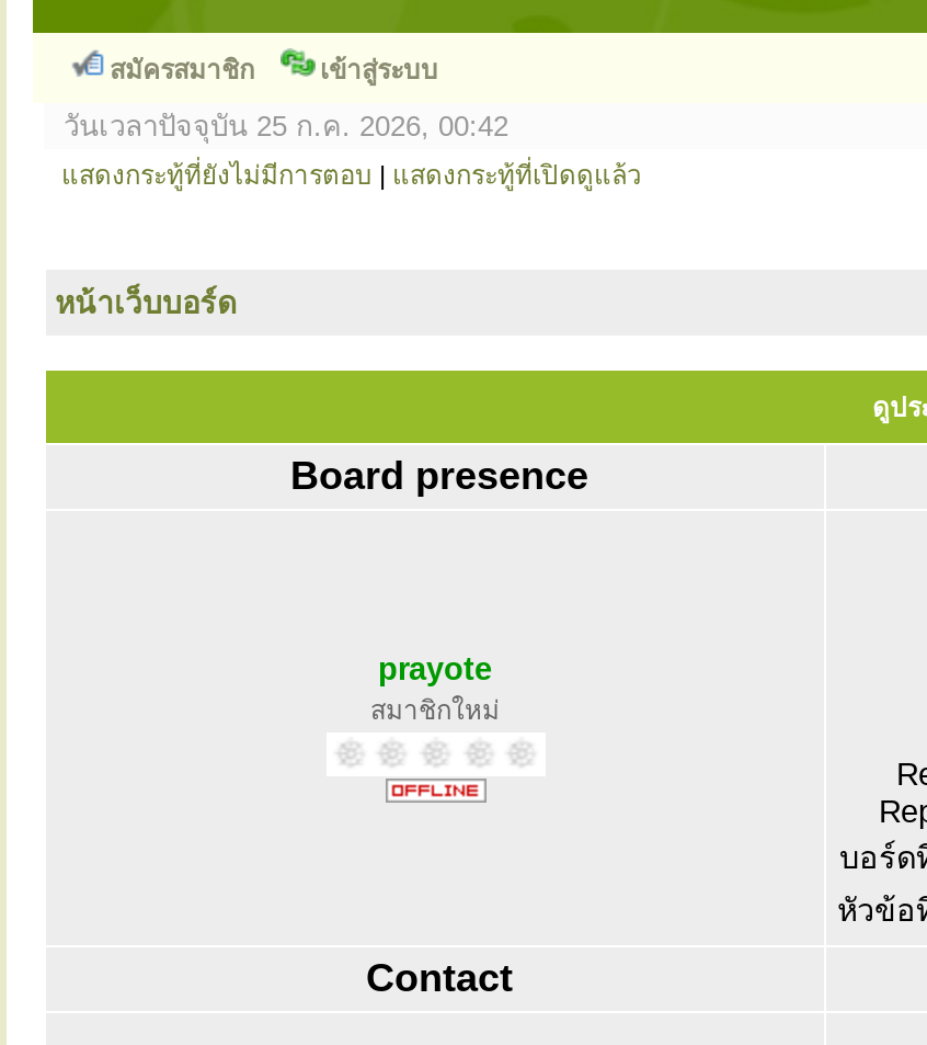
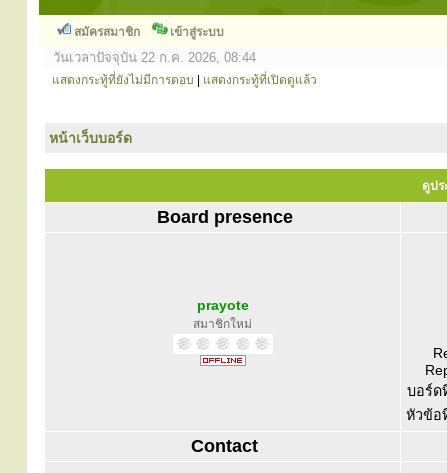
[64,110,526,143] วันเวลาปัจจุบัน 25 ก.ค. 2026, 00:42 -> [53,50,264,65] วันเวลาปัจจุบัน 22 ก.ค. 2026, 08:44

